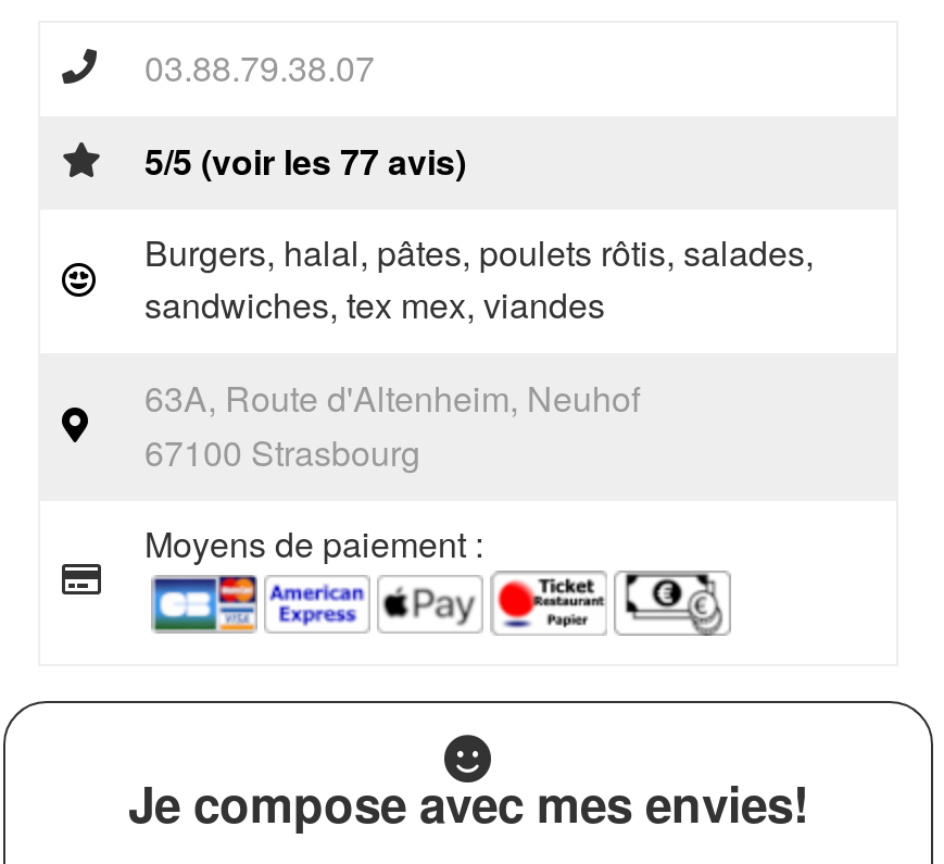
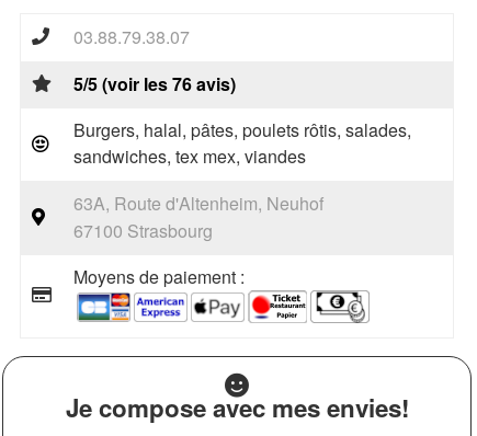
[144,136,466,186] 5/5 (voir les 77 avis) -> [73,71,236,96] 5/5 (voir les 76 avis)

